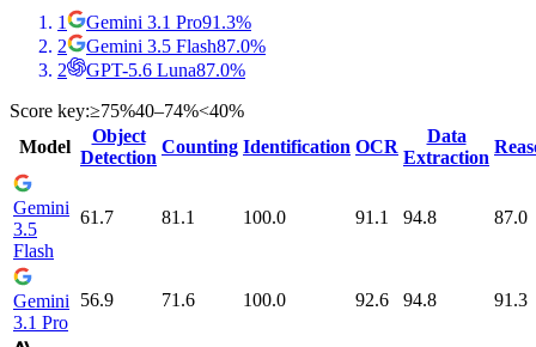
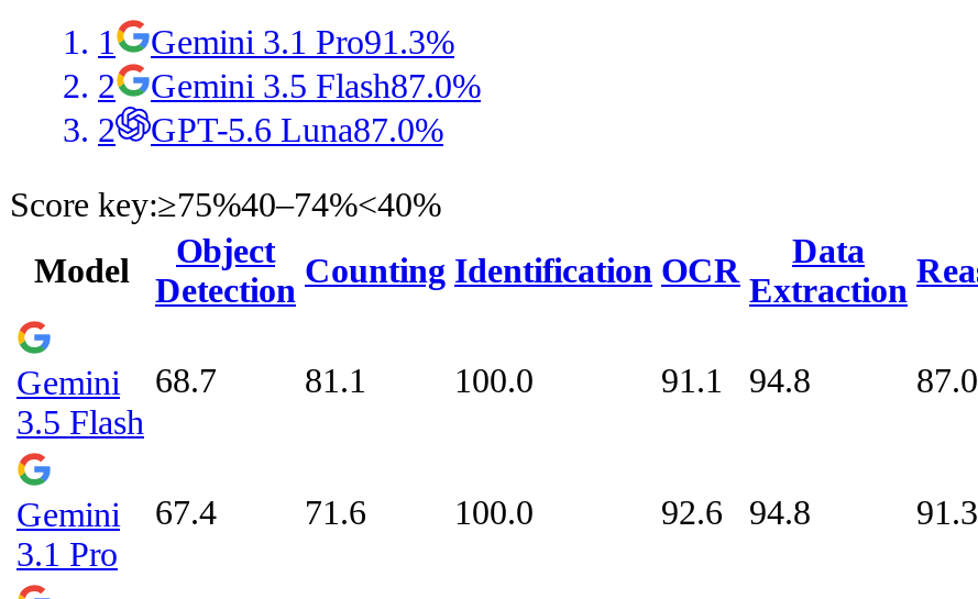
[13,197,114,227] Gemini 61.7 -> [17,361,217,401] Gemini 68.7
[13,289,114,311] Gemini 56.9 -> [17,493,217,533] Gemini 67.4

